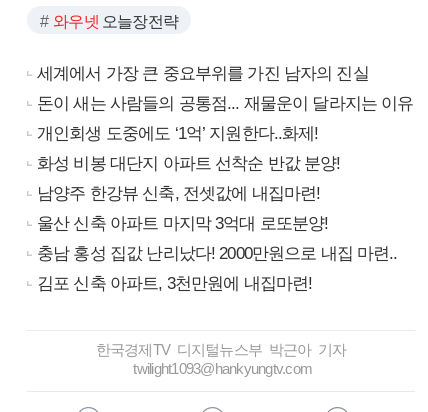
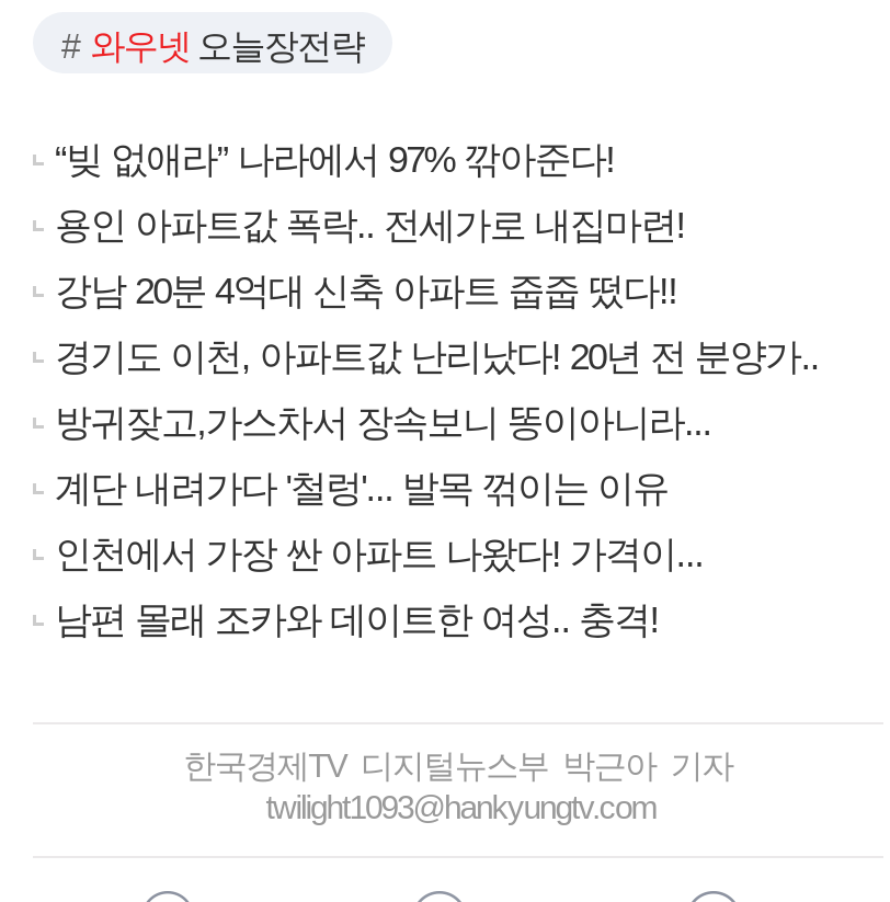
[37,64,369,83] 세계에서 가장 큰 중요부위를 가진 남자의 진실 -> [55,140,614,181] “빚 없애라” 나라에서 97% 깎아준다!
[37,94,413,113] 돈이 새는 사람들의 공통점... 재물운이 달라지는 이유 -> [55,206,685,247] 용인 아파트값 폭락.. 전세가로 내집마련!
[37,124,319,143] 개인회생 도중에도 ‘1억’ 지원한다..화제! -> [55,271,677,313] 강남 20분 4억대 신축 아파트 줍줍 떴다!!
[37,154,341,173] 화성 비봉 대단지 아파트 선착순 반값 분양! -> [55,337,819,379] 경기도 이천, 아파트값 난리났다! 20년 전 분양가..
[37,184,320,203] 남양주 한강뷰 신축, 전셋값에 내집마련! -> [55,403,711,445] 방귀잦고,가스차서 장속보니 똥이아니라...
[37,214,328,233] 울산 신축 아파트 마지막 3억대 로또분양! -> [55,469,668,510] 계단 내려가다 '철렁'... 발목 꺾이는 이유
[37,244,398,263] 충남 홍성 집값 난리났다! 2000만원으로 내집 마련.. -> [55,534,703,576] 인천에서 가장 싼 아파트 나왔다! 가격이...
[37,274,312,293] 김포 신축 아파트, 3천만원에 내집마련! -> [55,600,659,642] 남편 몰래 조카와 데이트한 여성.. 충격!

